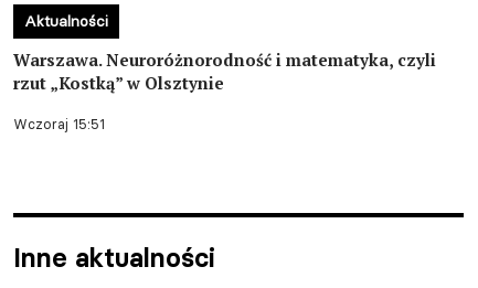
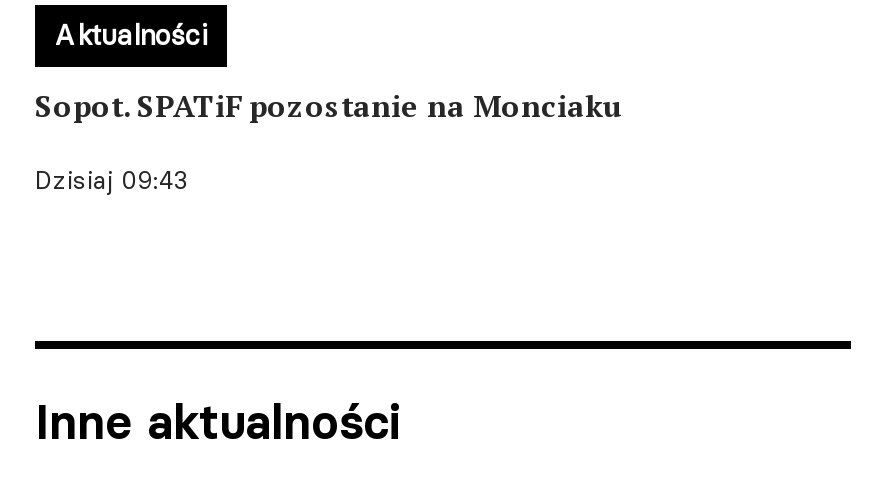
[13,49,436,94] Warszawa. Neuroróżnorodność i matematyka, czyli | rzut „Kostką” w Olsztynie -> [35,85,621,125] Sopot. SPATiF pozostanie na Monciaku
[13,116,105,132] Wczoraj 15:51 -> [35,165,189,195] Dzisiaj 09:43

